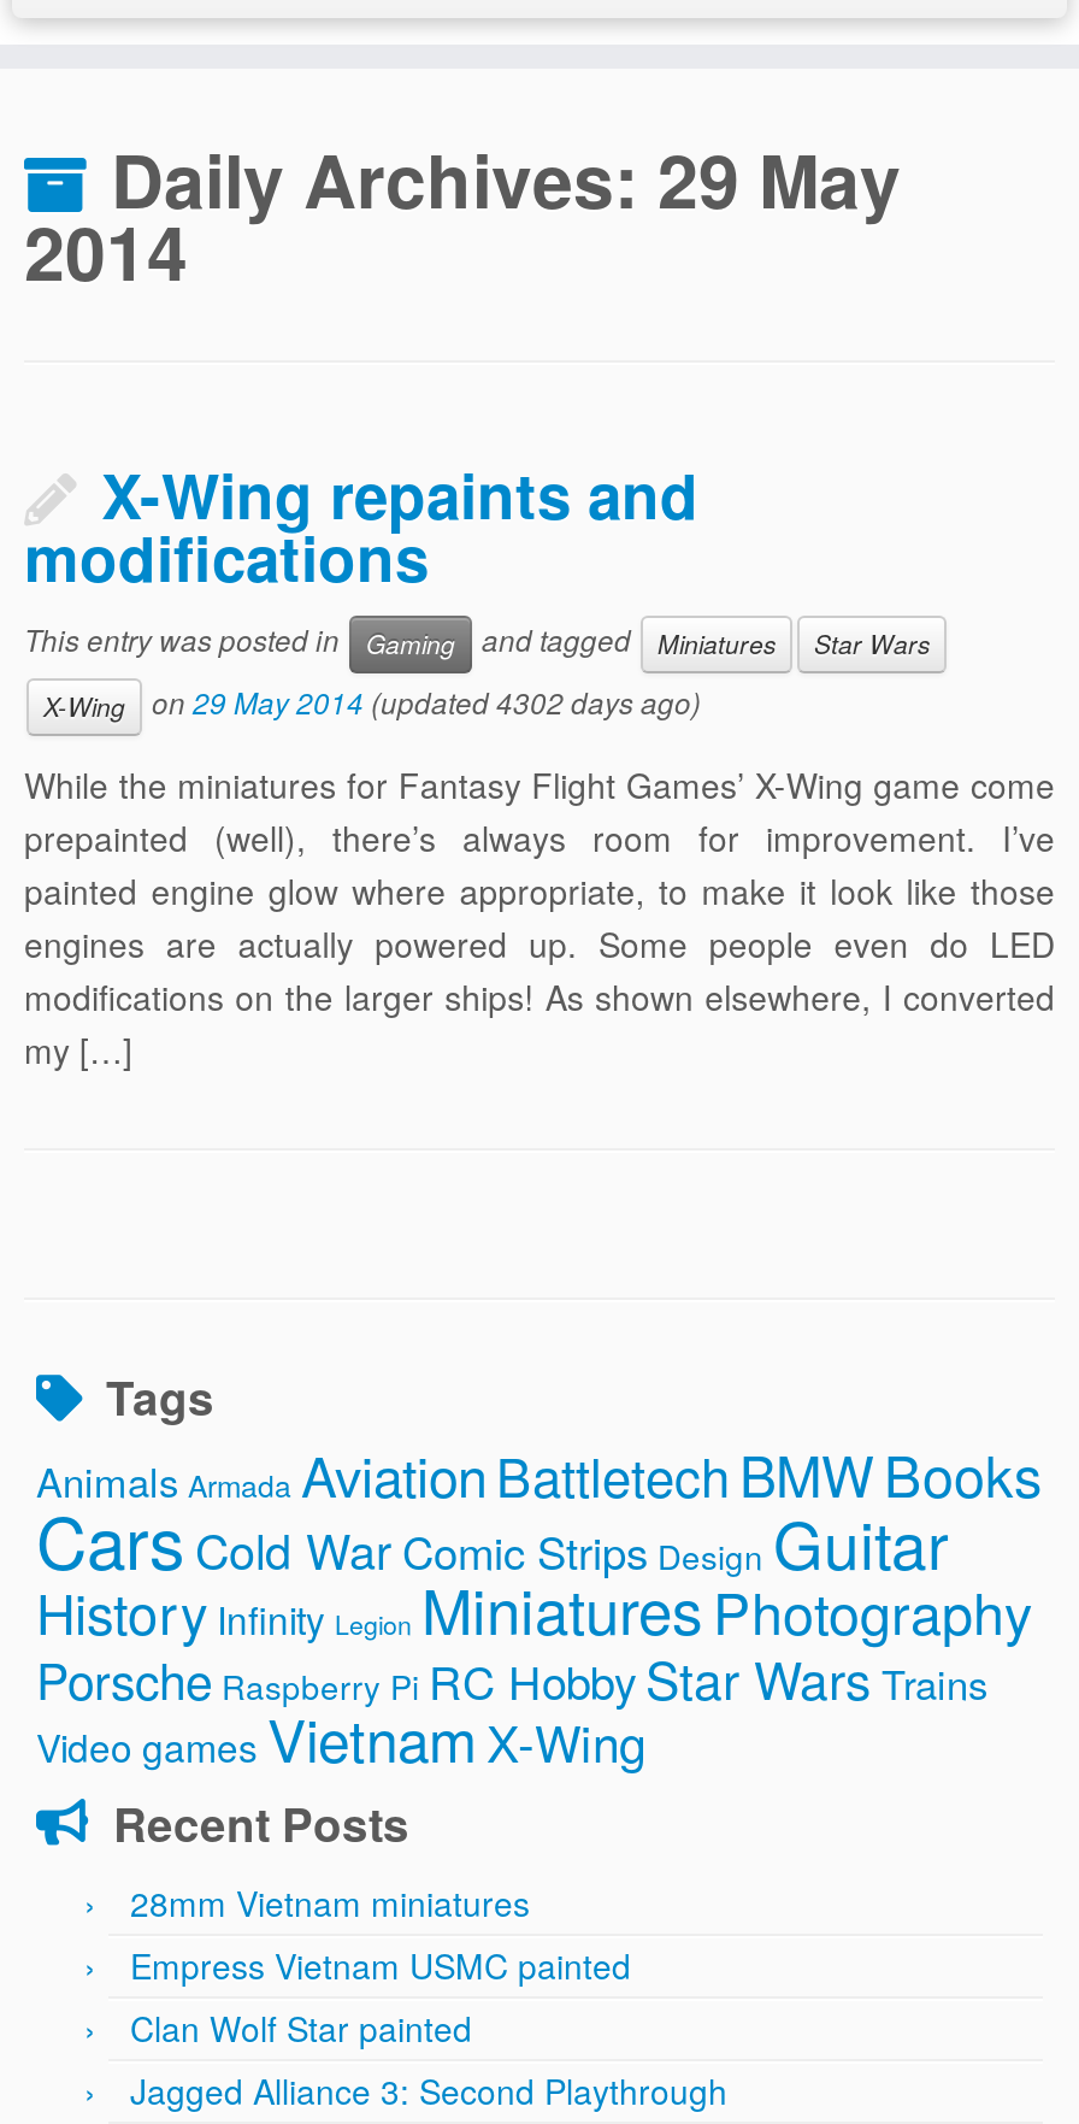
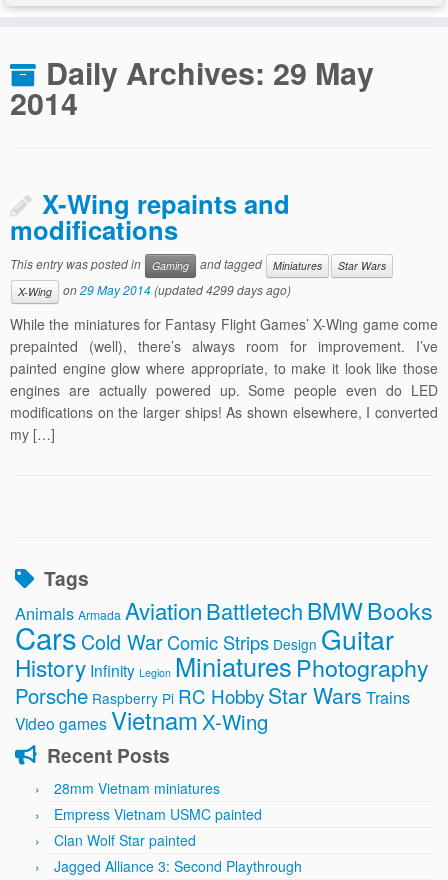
[43,681,701,724] X-Wing on 29 May 2014 (updated 4302 days ago) -> [18,281,291,299] X-Wing on 29 May 2014 (updated 4299 days ago)

